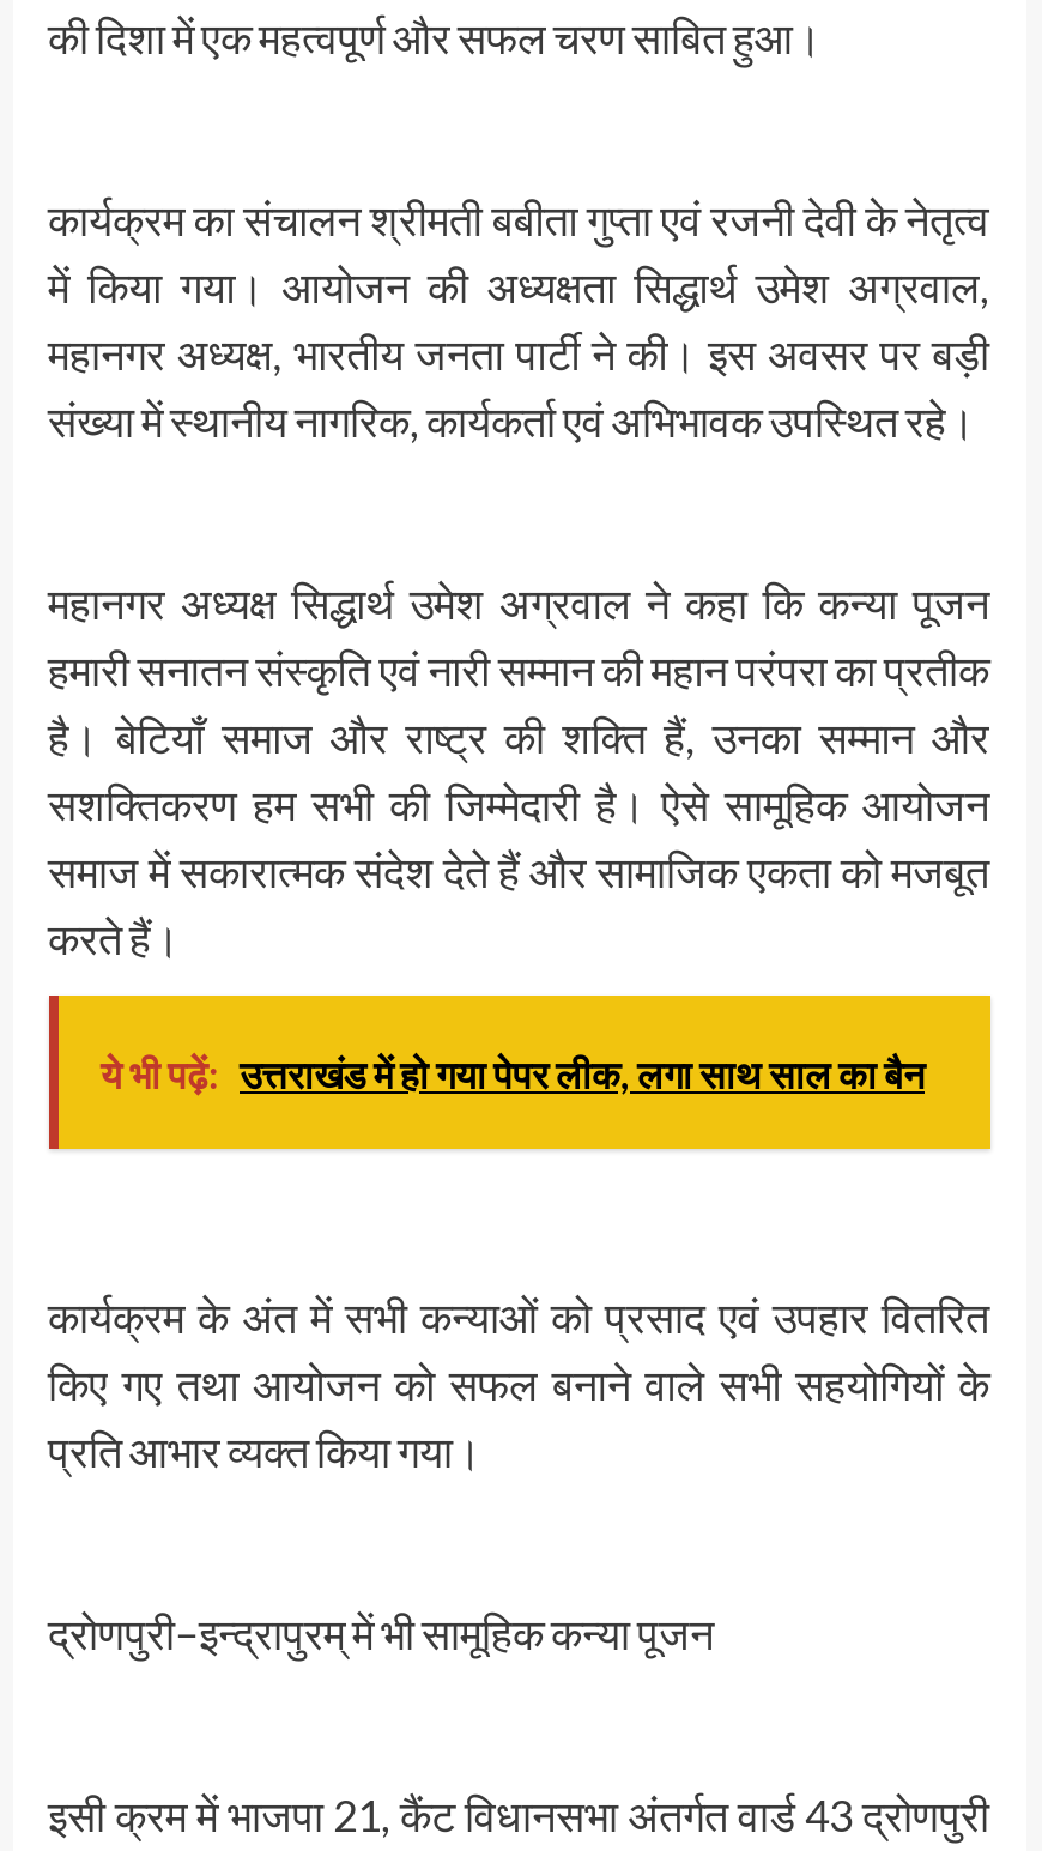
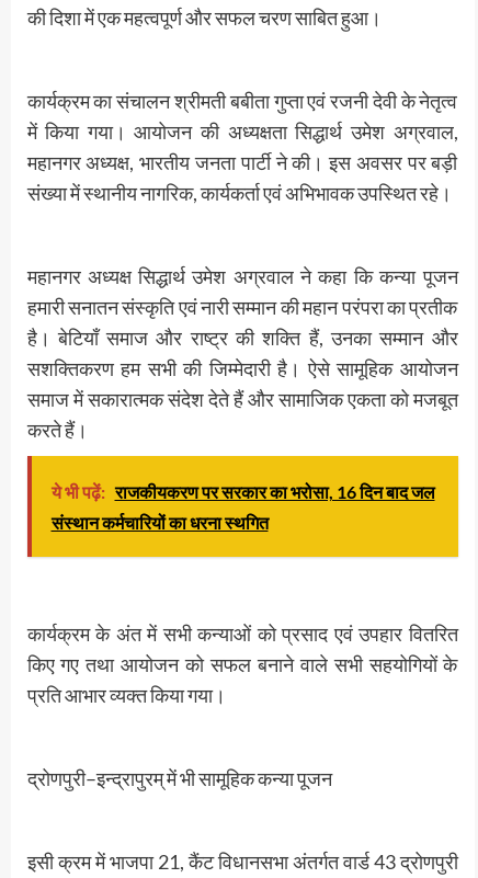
[101,1051,925,1096] ये भी पढ़ें: उत्तराखंड में हो गया पेपर लीक, लगा साथ साल का बैन -> [51,481,435,533] ये भी पढ़ें: राजकीयकरण पर सरकार का भरोसा, 16 दिन बाद जल | संस्थान कर्मचारियों का धरना स्थगित

